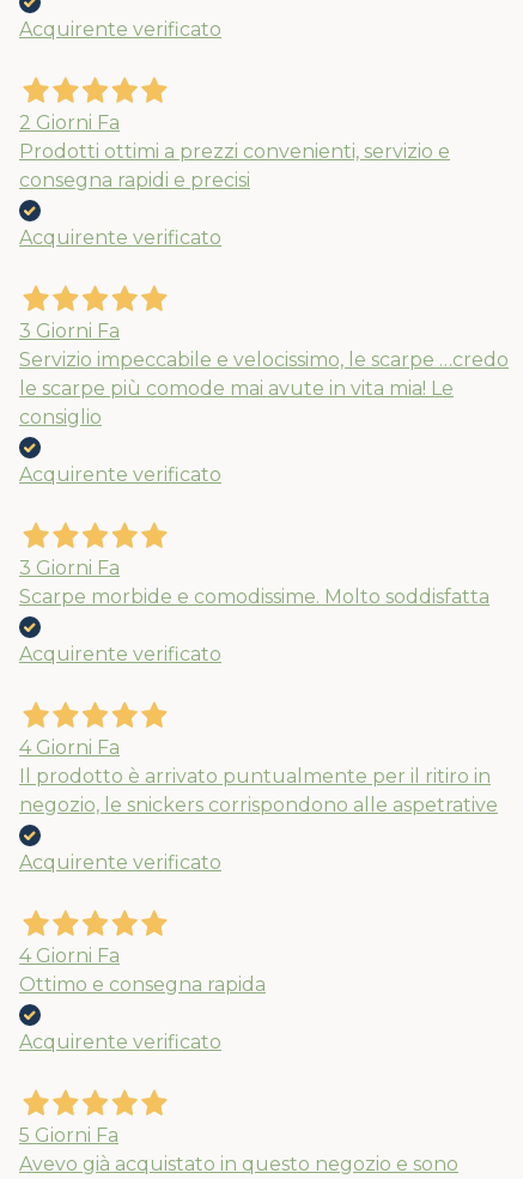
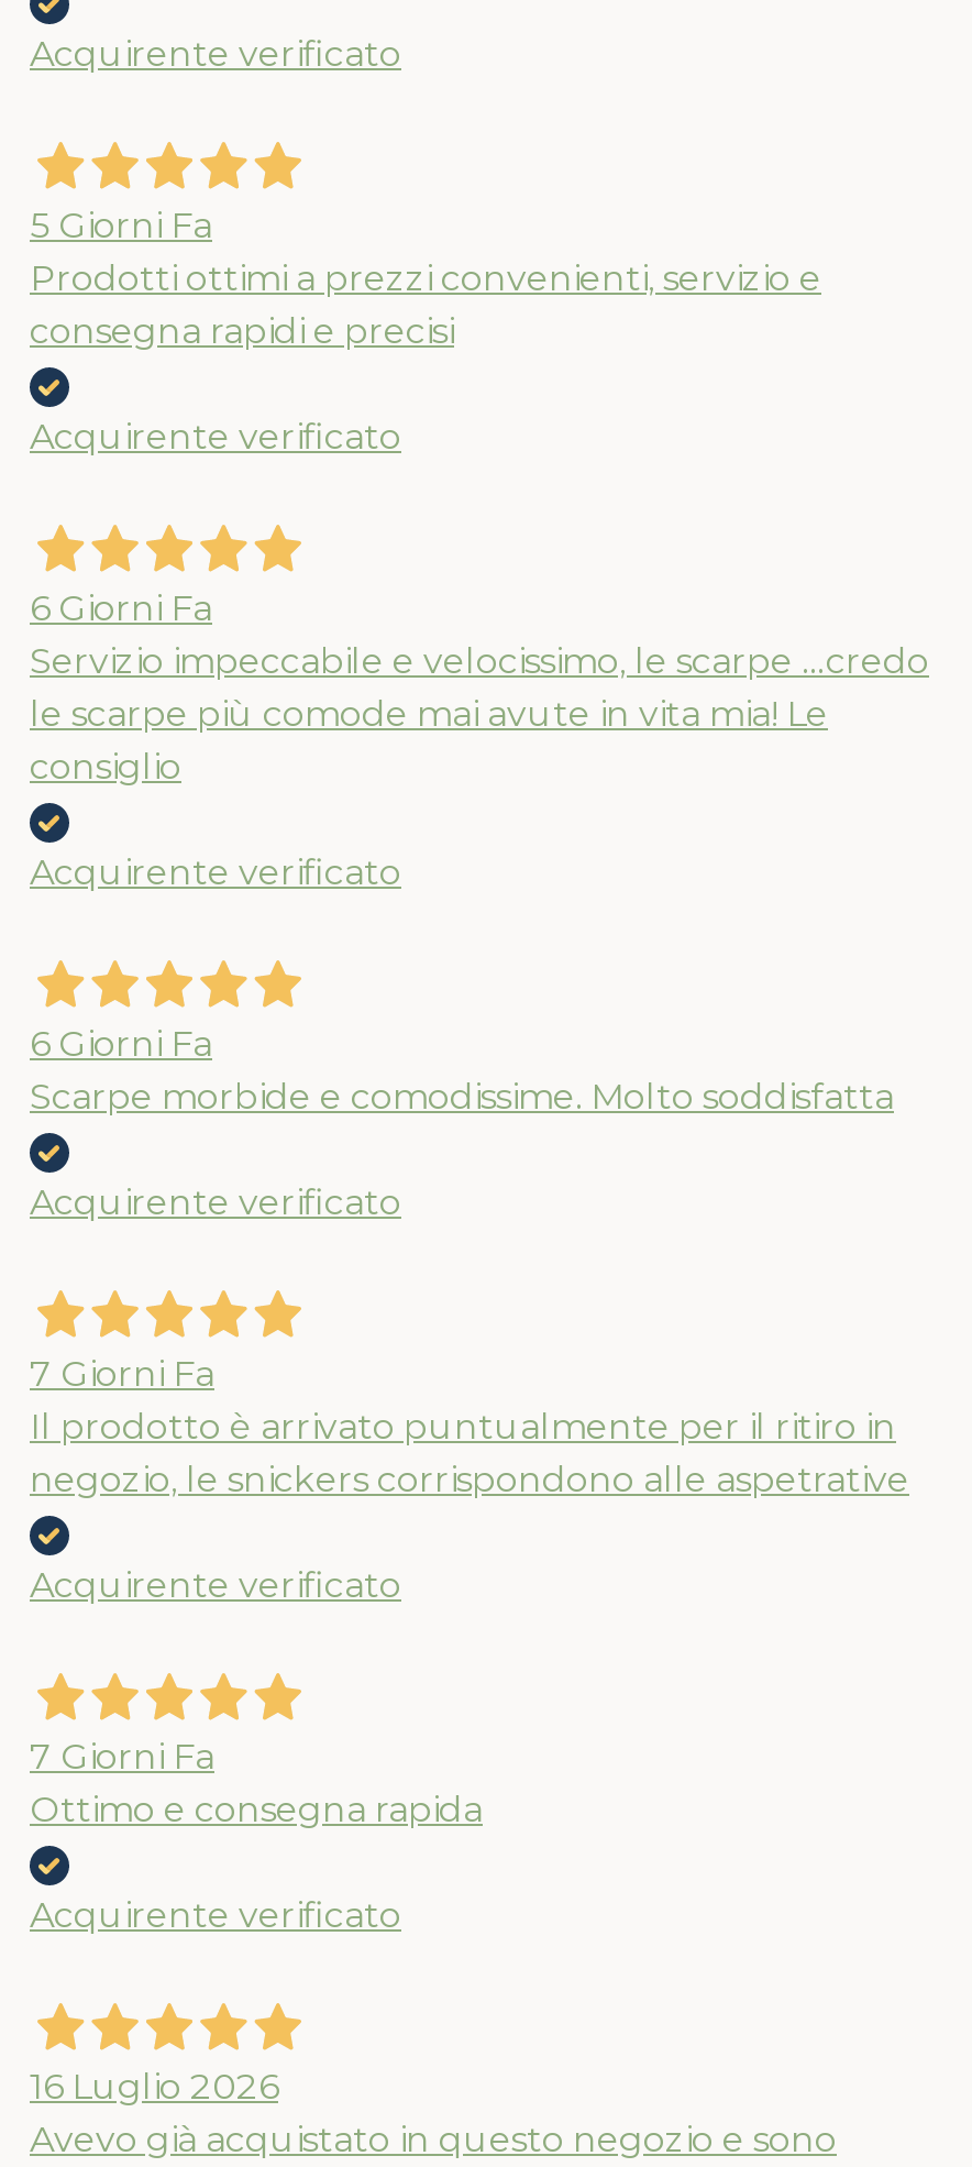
[19,112,120,134] 2 Giorni Fa -> [30,205,212,247] 5 Giorni Fa
[19,320,120,343] 3 Giorni Fa -> [30,588,212,630] 6 Giorni Fa
[19,557,120,580] 3 Giorni Fa -> [30,1024,212,1065] 6 Giorni Fa
[19,736,120,759] 4 Giorni Fa -> [30,1354,214,1395] 7 Giorni Fa
[19,945,120,967] 4 Giorni Fa -> [30,1736,214,1778] 7 Giorni Fa
[19,1124,118,1147] 5 Giorni Fa -> [30,2066,278,2108] 16 Luglio 2026

